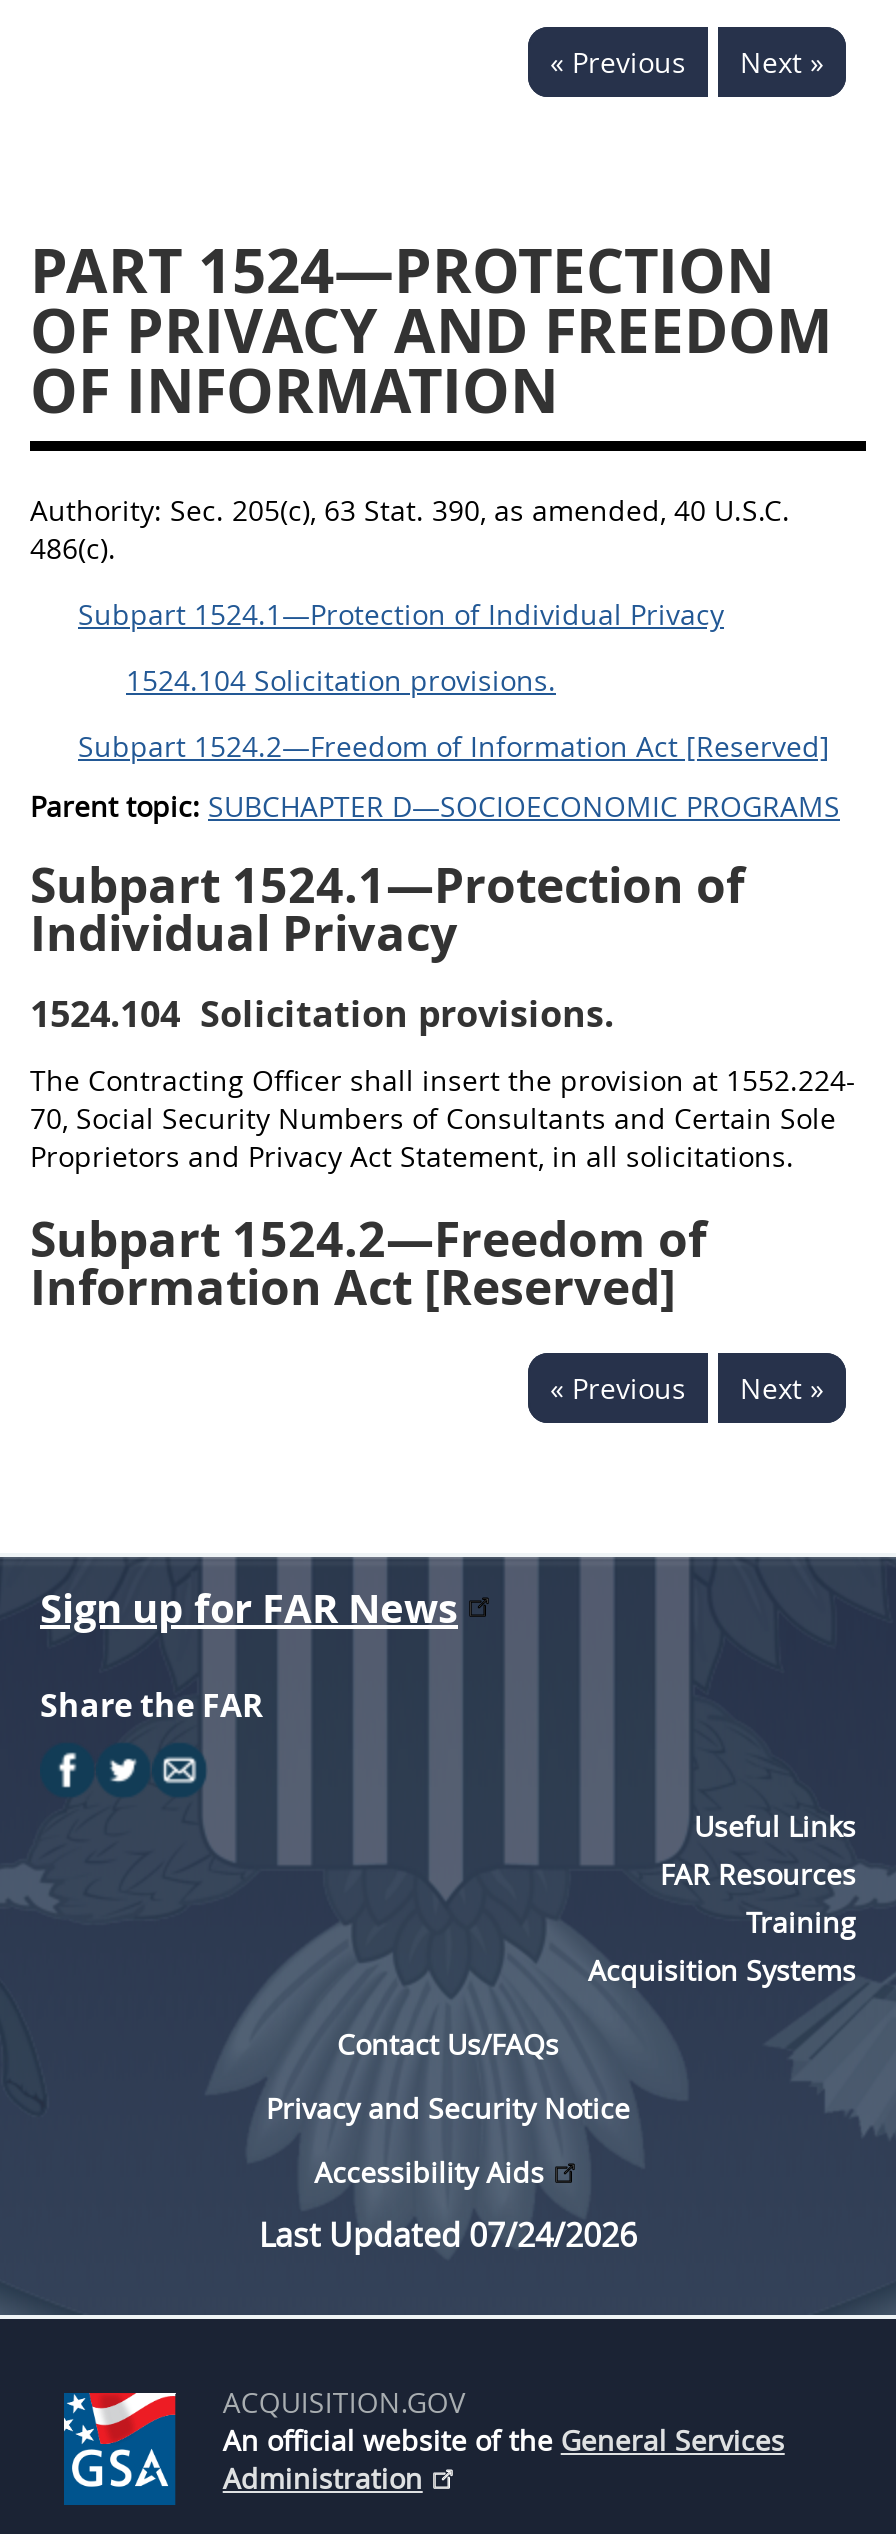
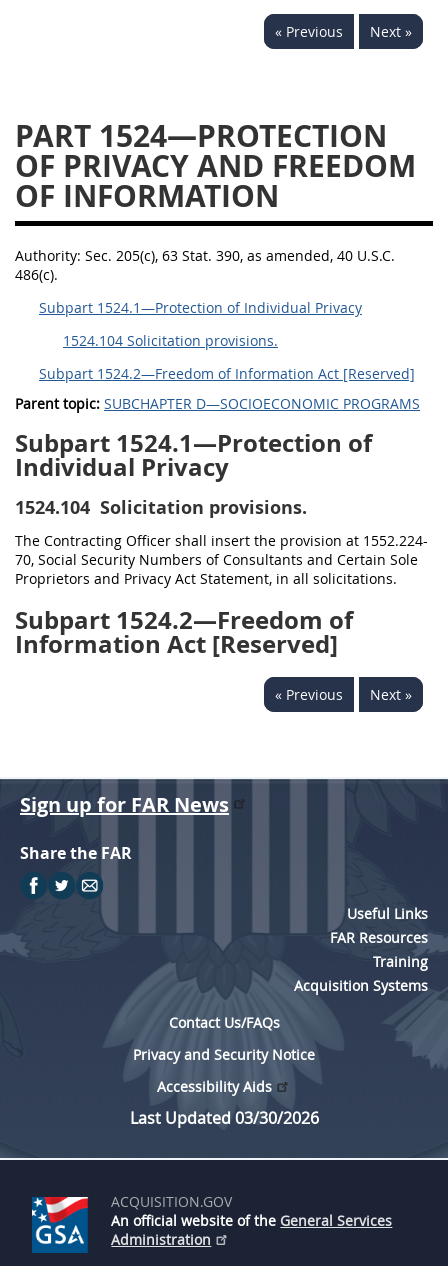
[259,2213,637,2257] Last Updated 07/24/2026 -> [129,1107,318,1129] Last Updated 03/30/2026

